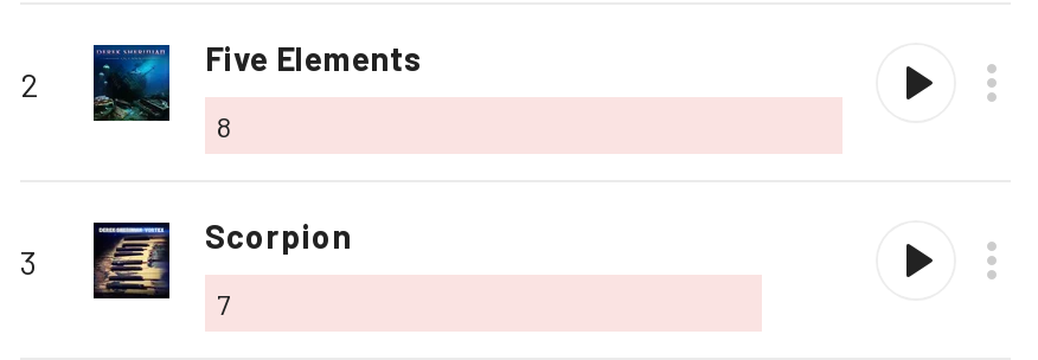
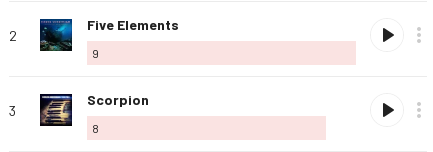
[203,86,233,143] a 8 -> [86,36,99,60] a 9
[203,264,231,320] a 7 -> [86,111,99,135] a 8

